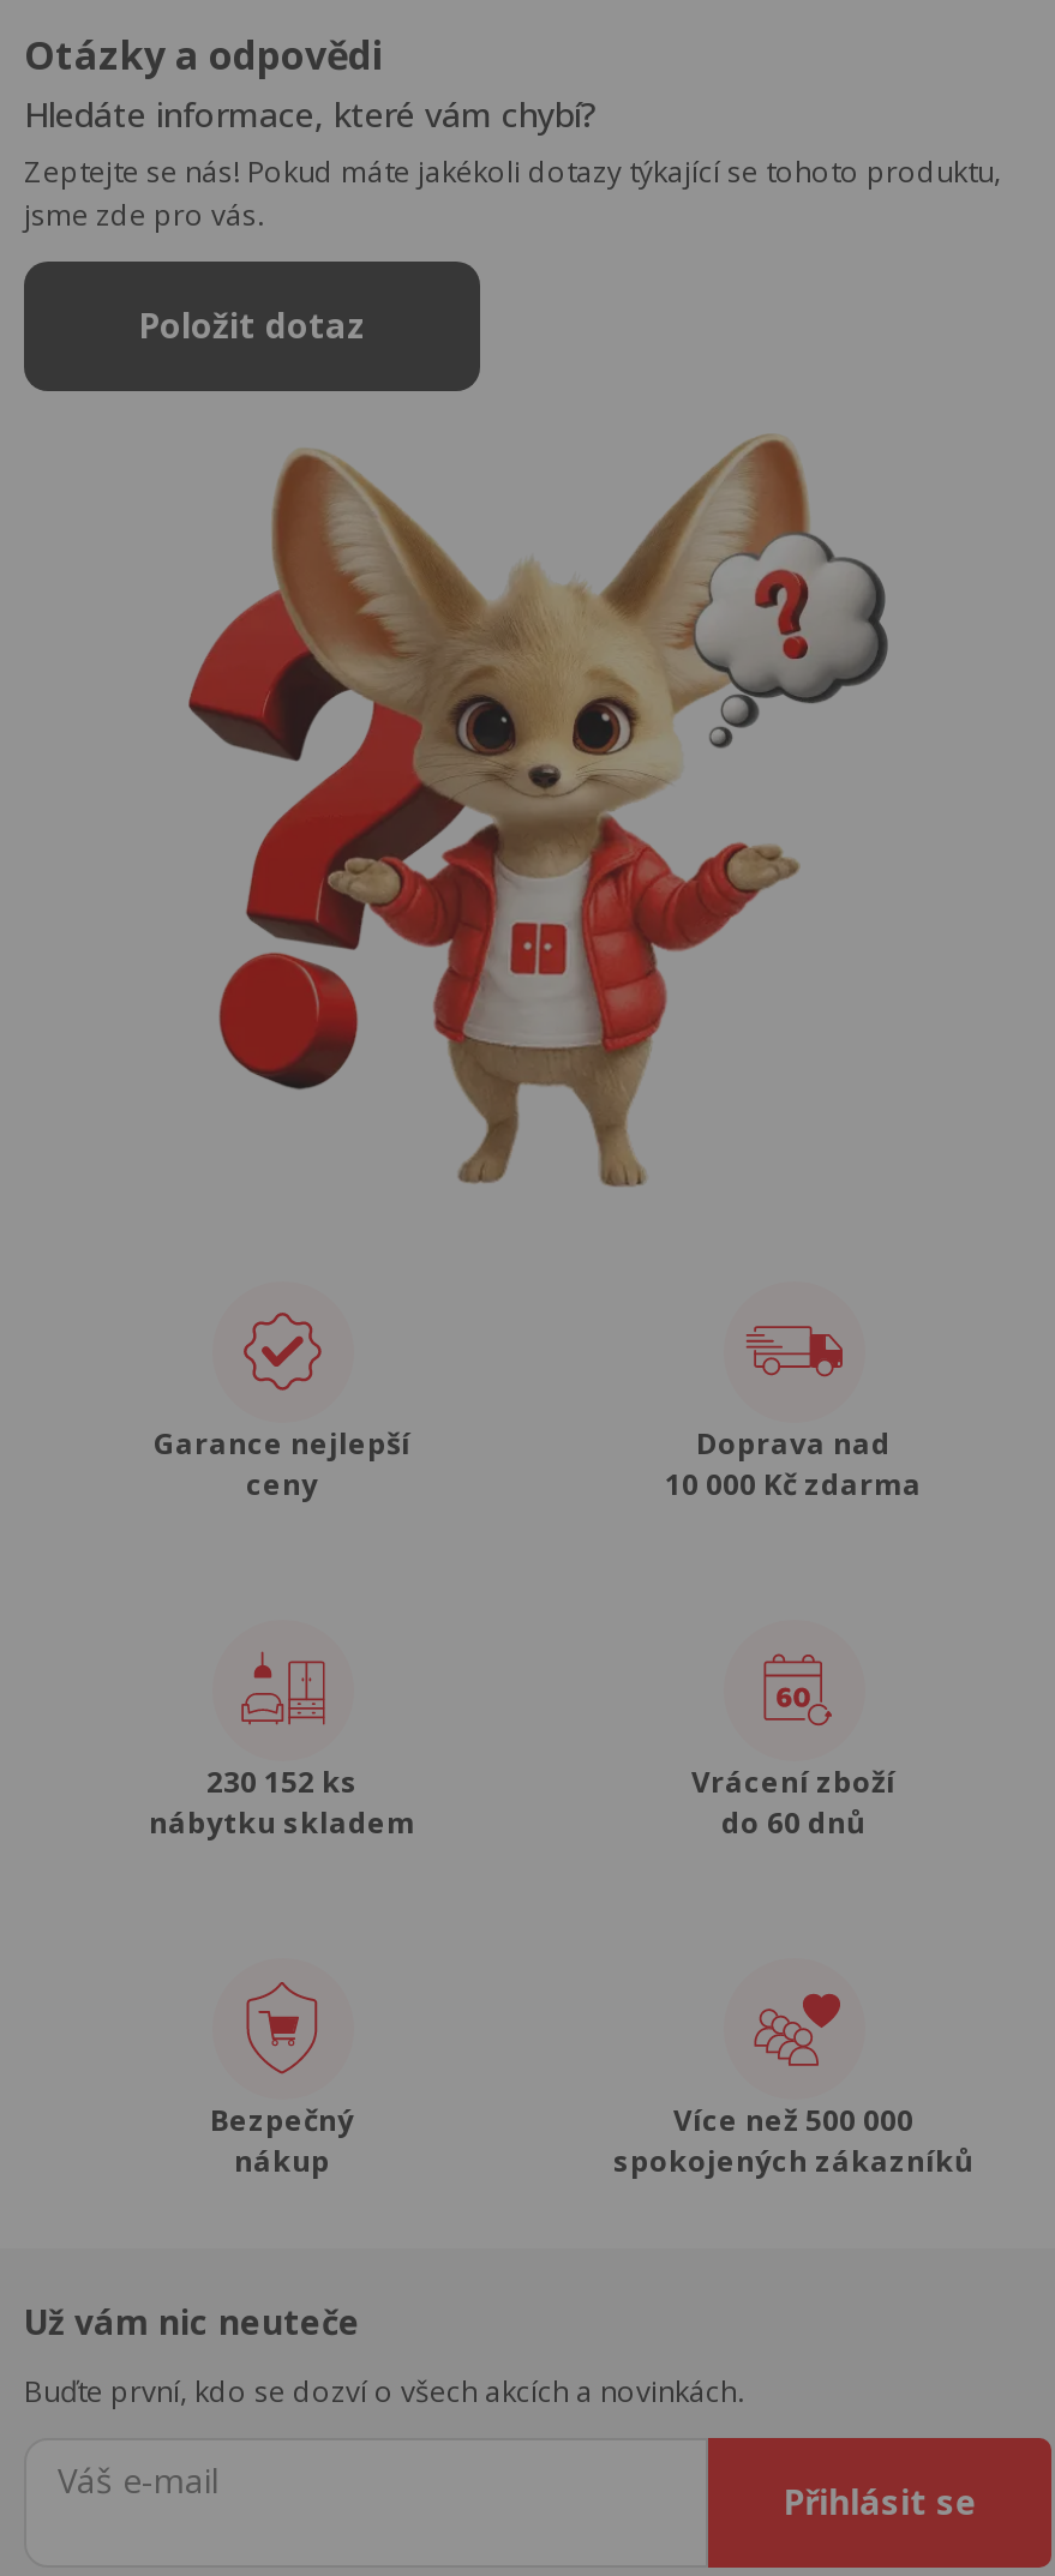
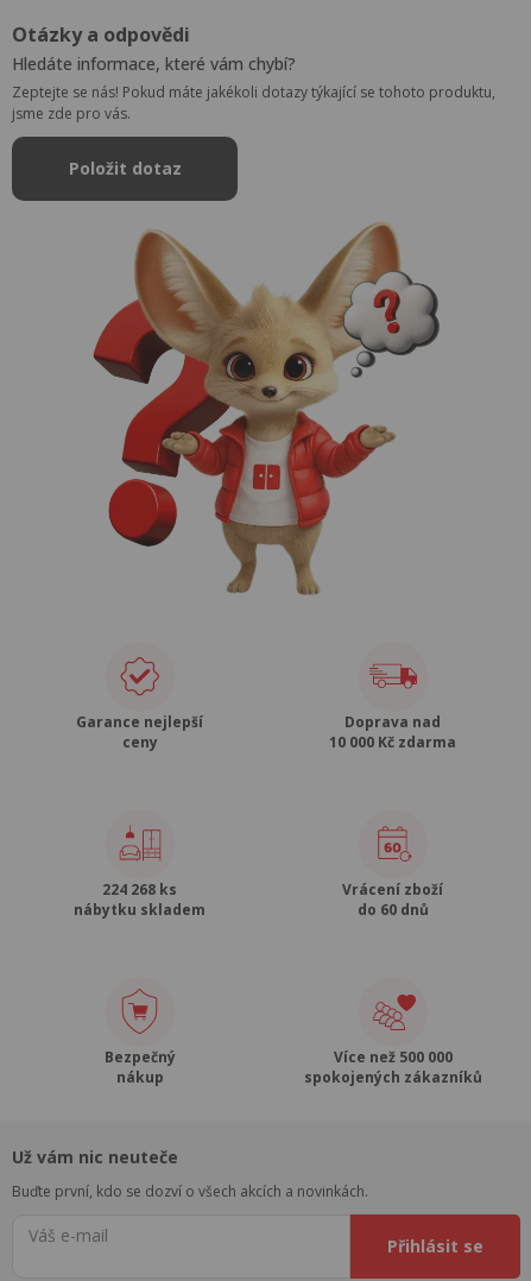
[206,1760,358,1801] 230 152 ks -> [102,879,177,899] 224 268 ks

